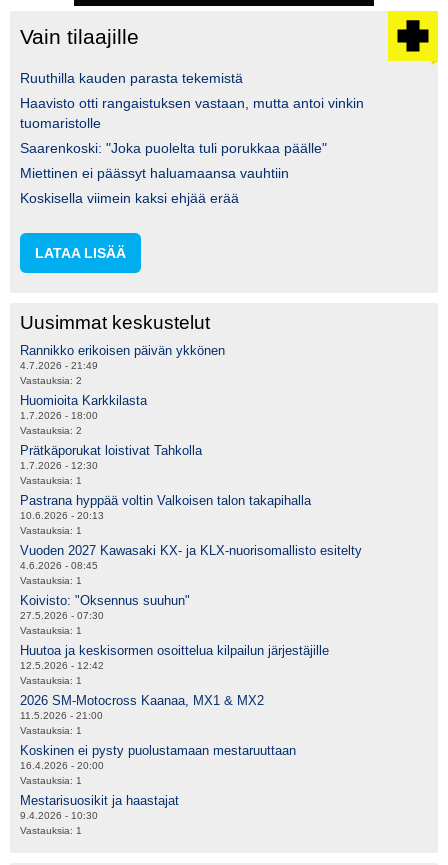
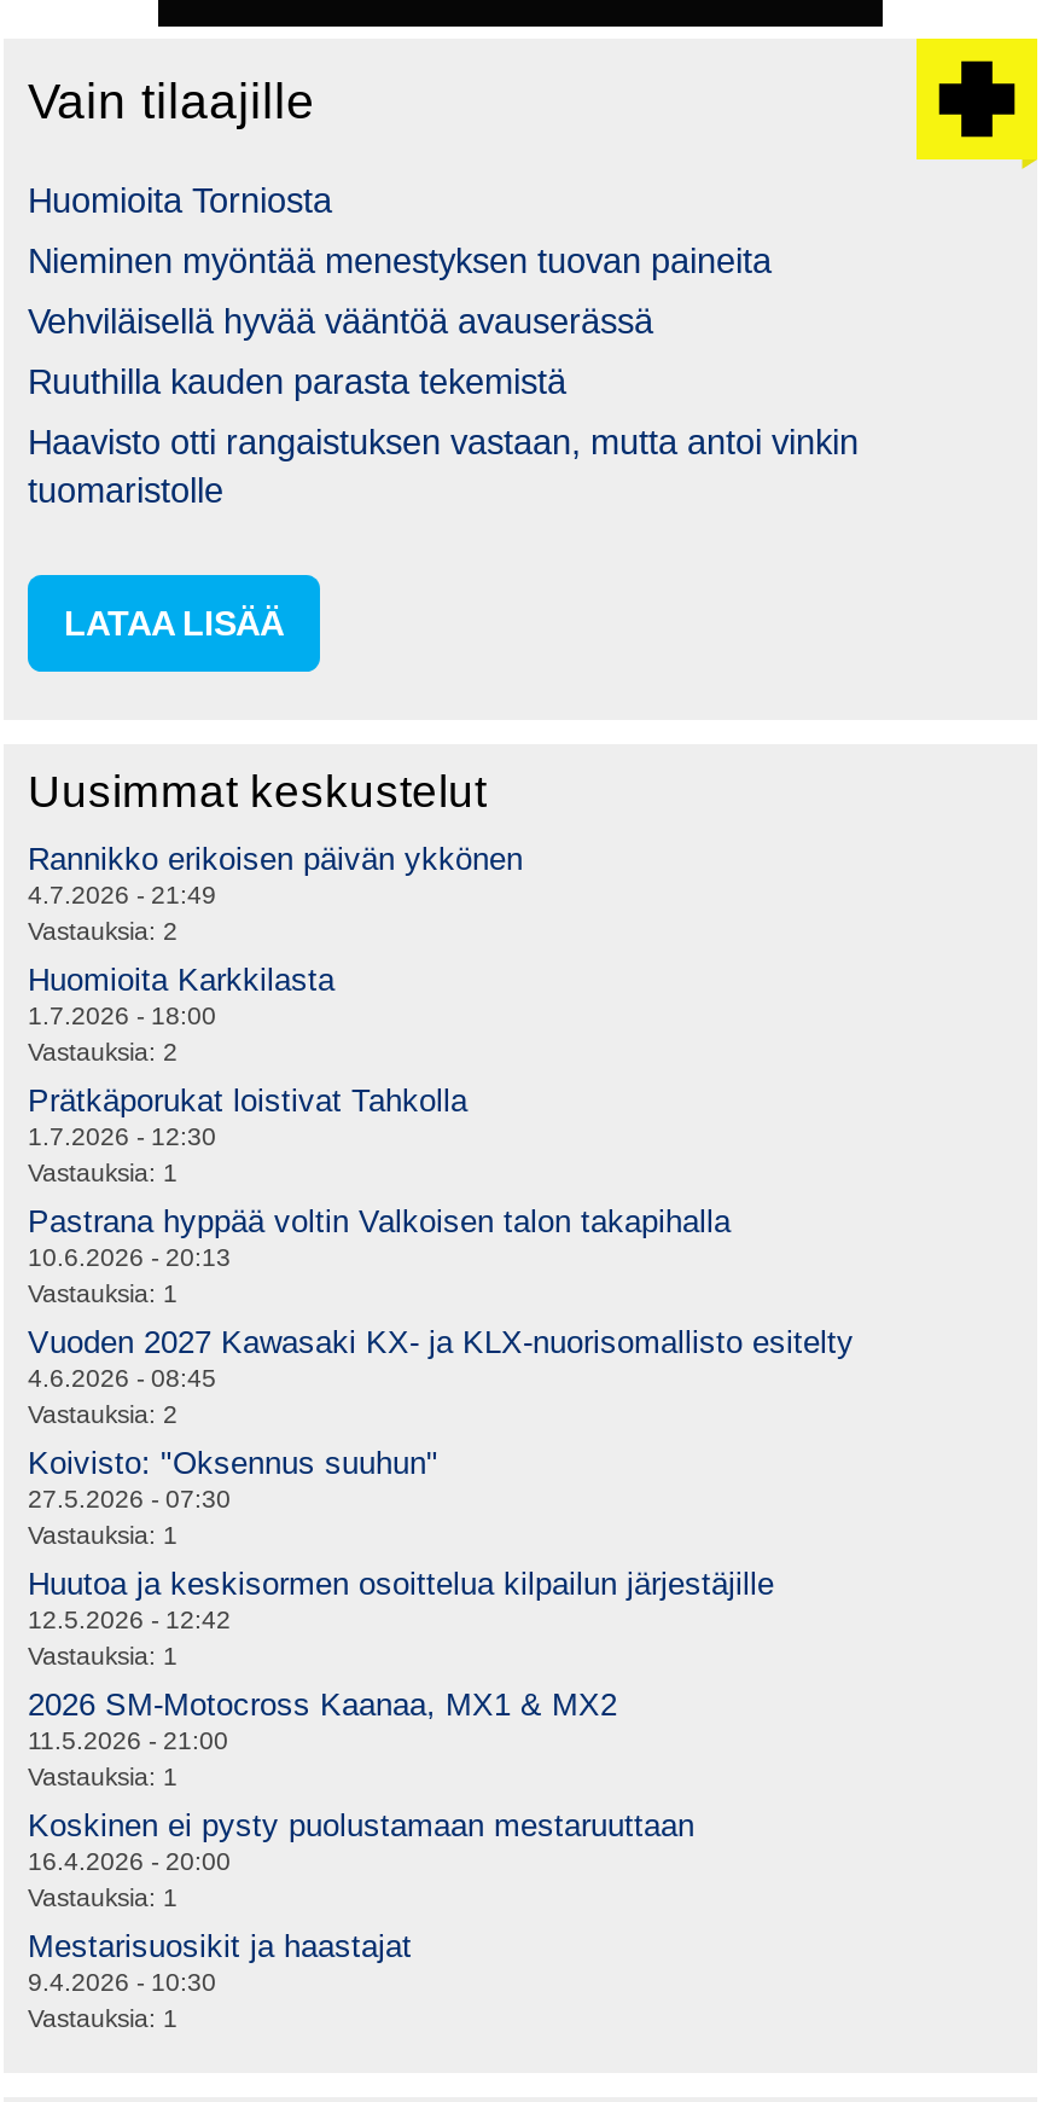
none -> [28,182,772,342] Huomioita Torniosta | Nieminen myöntää menestyksen tuovan paineita | Vehviläisellä hyvää vääntöä avauserässä
moved [20,70,364,131] -> [28,363,859,511]: Ruuthilla kauden parasta tekemistä | Haavisto otti rangaistuksen vastaan, mutta antoi vinkin | tuomaristolle
[20,140,327,206] Saarenkoski: "Joka puolelta tuli porukkaa päälle" | Miettinen ei päässyt haluamaansa vauhtiin | Koskisella viimein kaksi ehjää erää -> none
[20,575,82,586] Vastauksia: 1 -> [28,1402,178,1429] Vastauksia: 2

